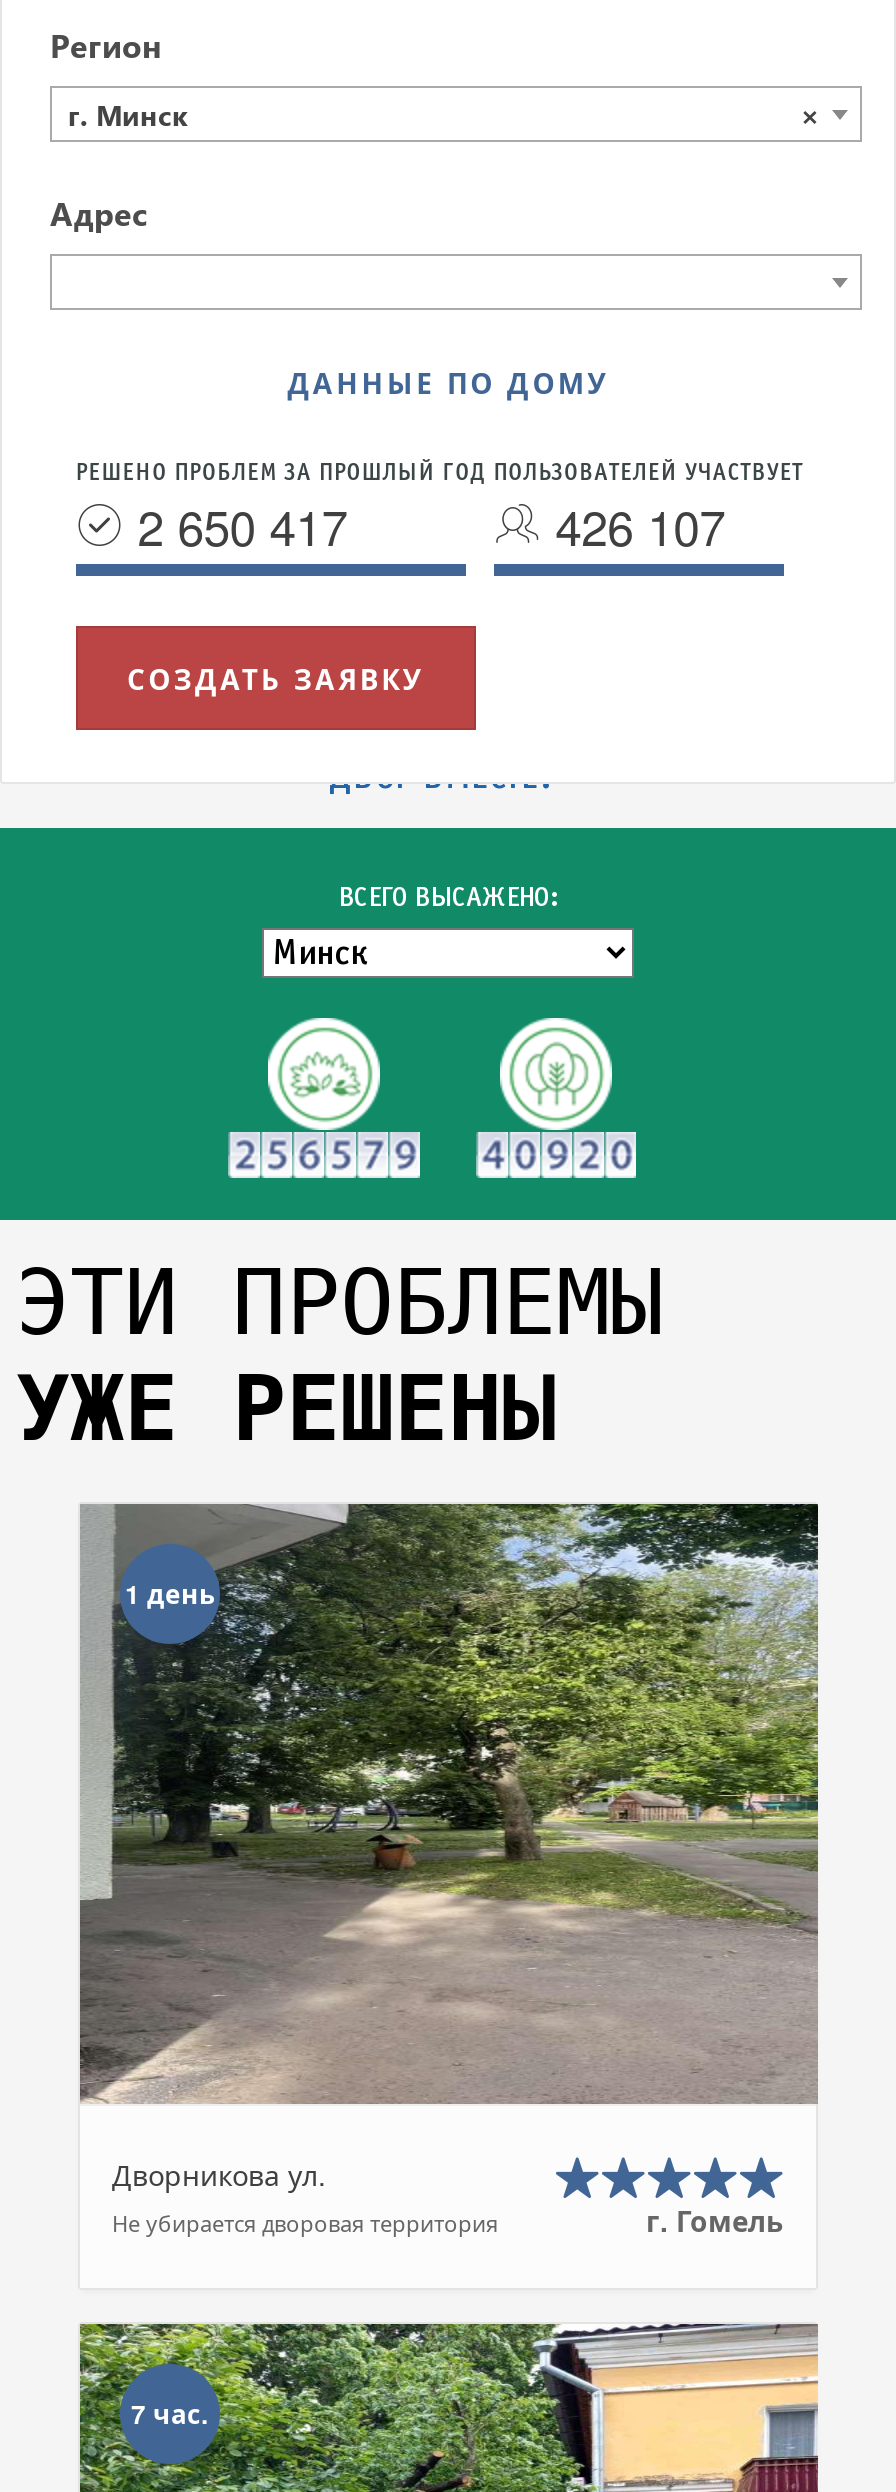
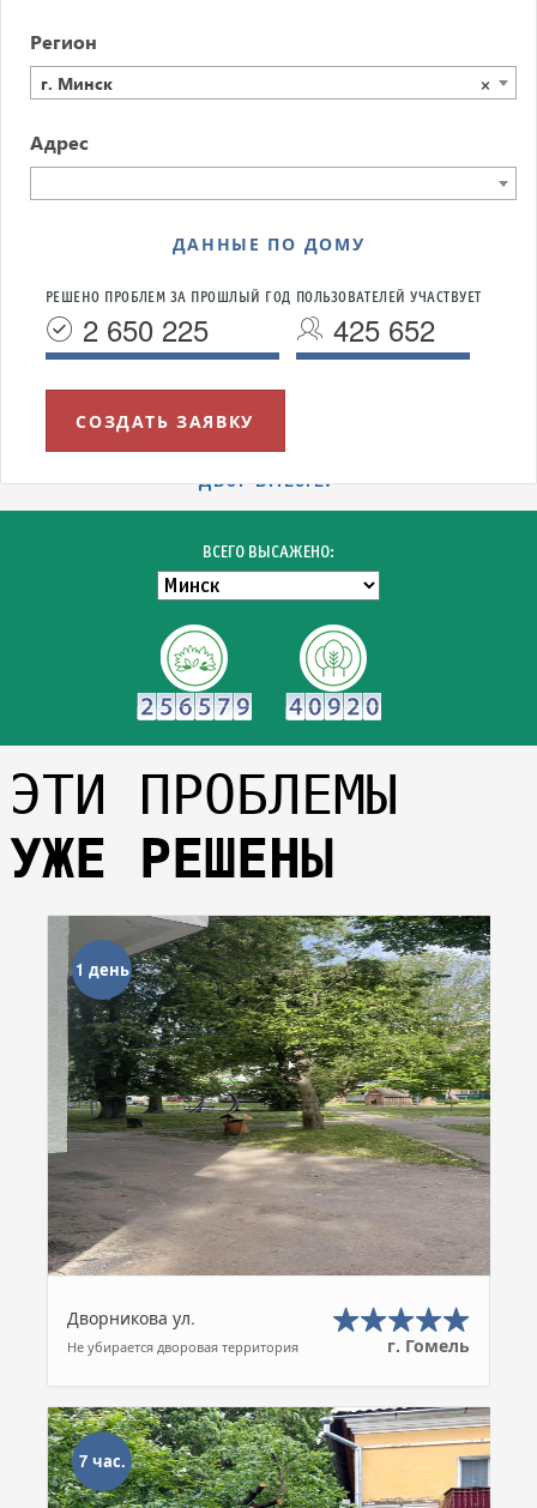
[123,489,347,559] 2 650 417 -> [74,308,208,350] 2 650 225
[541,489,725,559] 426 107 -> [324,308,435,350] 425 652

